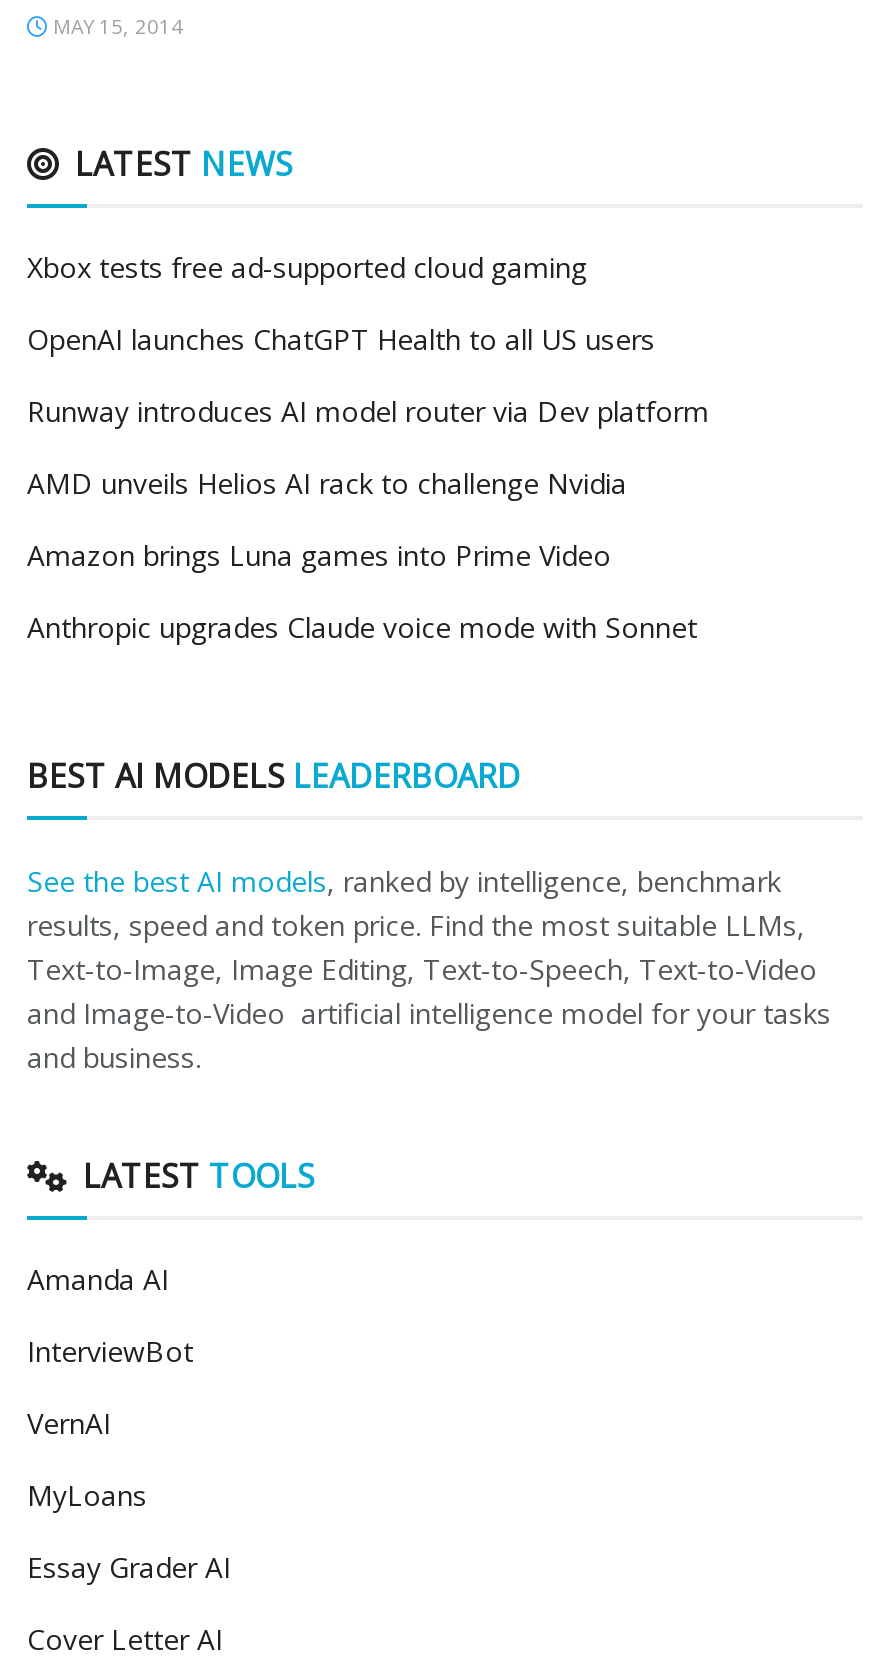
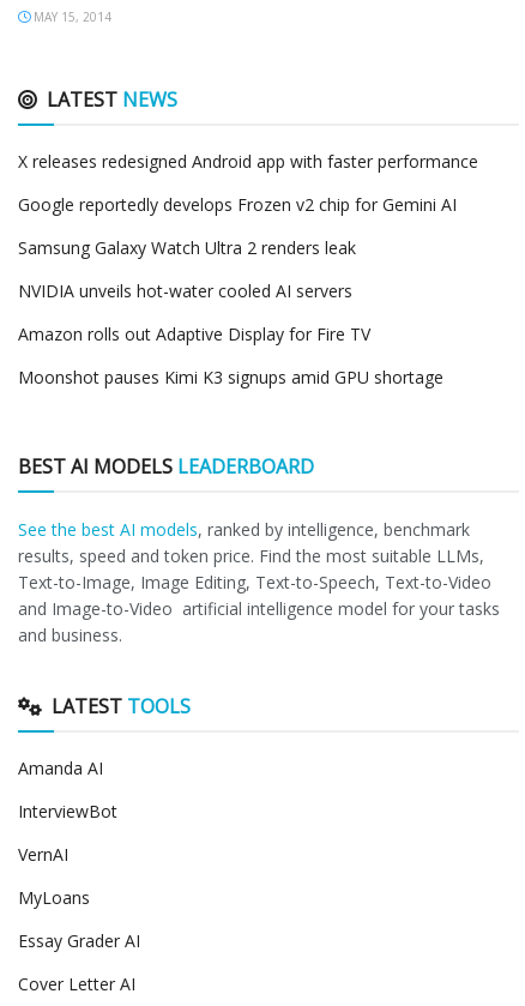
[27,248,587,286] Xbox tests free ad-supported cloud gaming -> [18,150,478,173] X releases redesigned Android app with faster performance
[27,320,655,358] OpenAI launches ChatGPT Health to all US users -> [18,193,457,216] Google reportedly develops Frozen v2 chip for Gemini AI
[27,392,709,430] Runway introduces AI model router via Dev platform -> [18,236,356,259] Samsung Galaxy Watch Ultra 2 renders leak
[27,464,627,502] AMD unveils Helios AI rack to challenge Nvidia -> [18,279,352,302] NVIDIA unveils hot-water cooled AI servers
[27,536,611,574] Amazon brings Luna games into Prime Video -> [18,323,370,345] Amazon rolls out Adaptive Display for Fire TV
[27,608,697,646] Anthropic upgrades Claude voice mode with Sonnet -> [18,366,443,388] Moonshot pauses Kimi K3 signups amid GPU shortage

